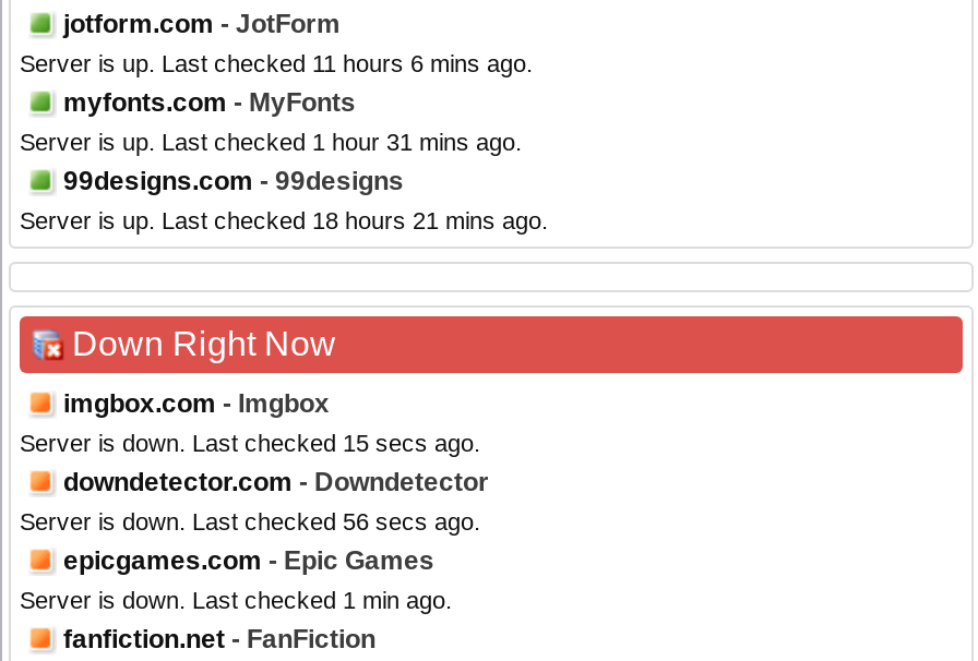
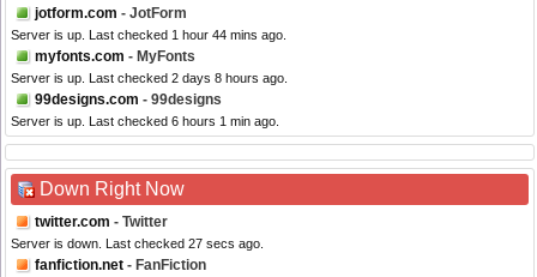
[20,50,533,76] Server is up. Last checked 11 hours 6 mins ago. -> [11,28,286,42] Server is up. Last checked 1 hour 44 mins ago.
[20,129,522,155] Server is up. Last checked 1 hour 31 mins ago. -> [11,71,288,85] Server is up. Last checked 2 days 8 hours ago.
[20,207,548,233] Server is up. Last checked 18 hours 21 mins ago. -> [11,114,279,128] Server is up. Last checked 6 hours 1 min ago.
[20,388,489,613] imgbox.com - Imgbox | Server is down. Last checked 15 secs ago. | downdetector.com - Downdetector | Server is down. Last checked 56 secs ago. | epicgames.com - Epic Games | Server is down. Last checked 1 min ago. -> [11,213,264,251] twitter.com - Twitter | Server is down. Last checked 27 secs ago.

